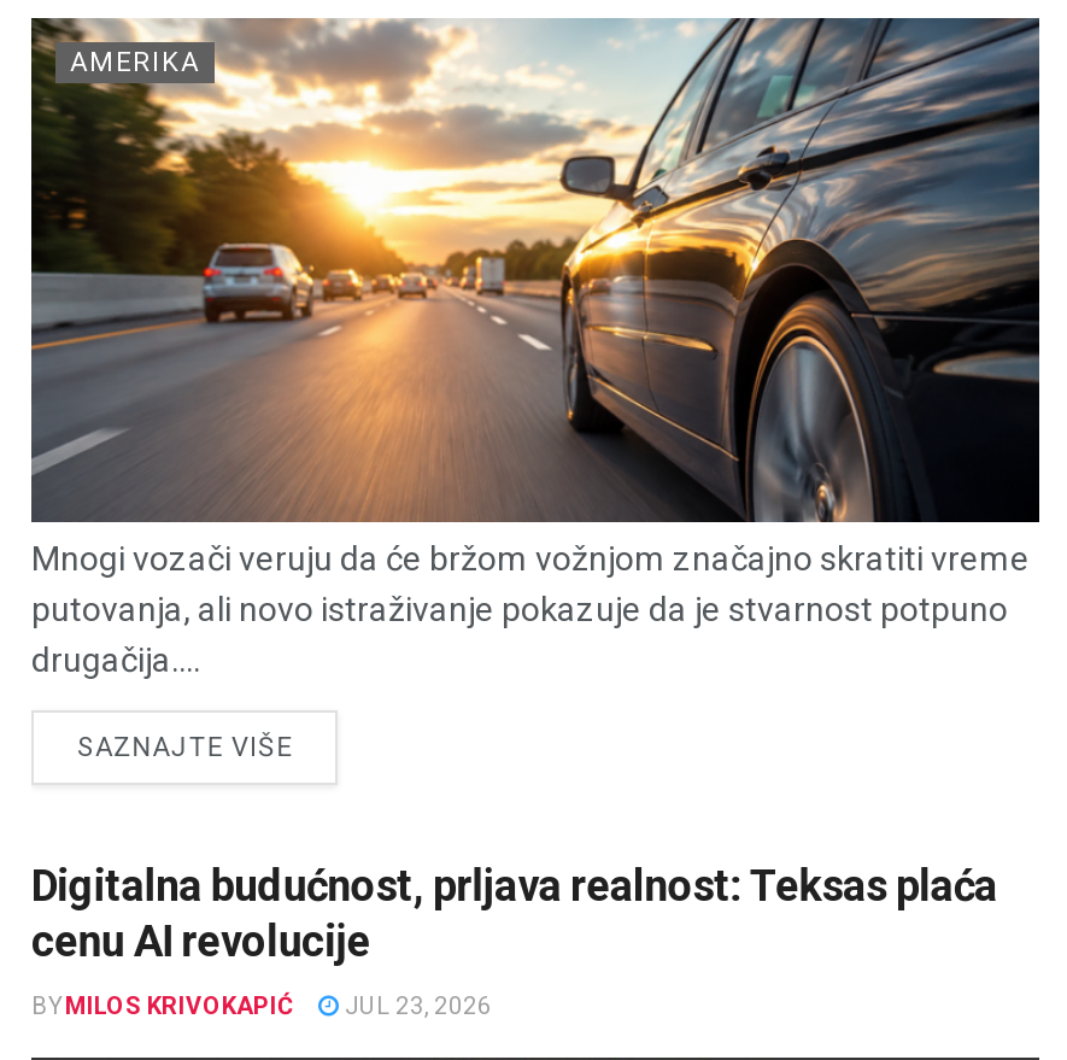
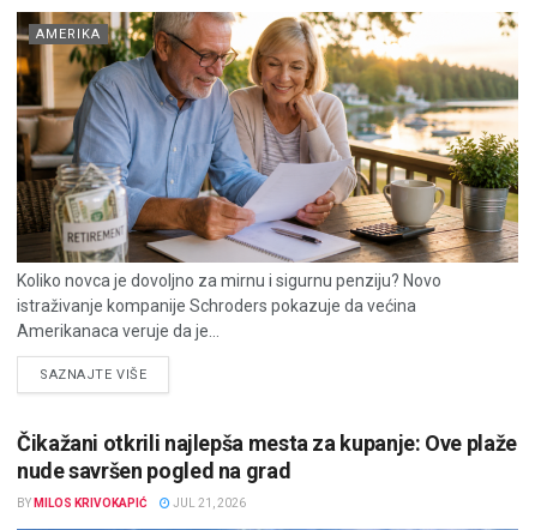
[29,16,1042,678] [image] | Mnogi vozači veruju da će bržom vožnjom značajno skratiti vreme | putovanja, ali novo istraživanje pokazuje da je stvarnost potpuno | drugačija.... -> [16,11,519,340] [image] | Koliko novca je dovoljno za mirnu i sigurnu penziju? Novo | istraživanje kompanije Schroders pokazuje da većina | Amerikanaca veruje da je...
[31,859,997,965] Digitalna budućnost, prljava realnost: Teksas plaća | cenu AI revolucije -> [17,430,517,483] Čikažani otkrili najlepša mesta za kupanje: Ove plaže | nude savršen pogled na grad
[31,991,492,1018] BY MILOS KRIVOKAPIĆ JUL 23, 2026 -> [17,496,246,509] BY MILOS KRIVOKAPIĆ JUL 21, 2026

